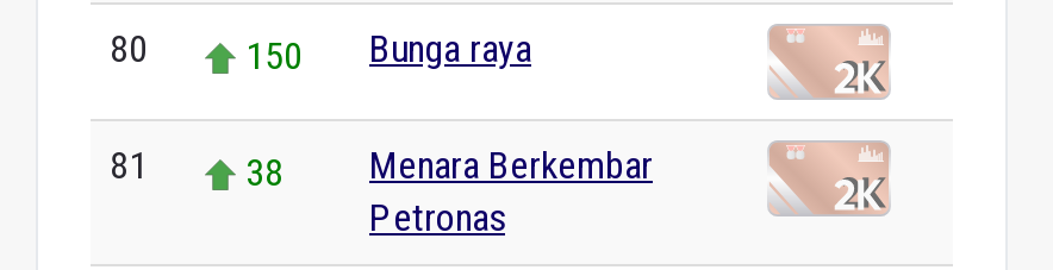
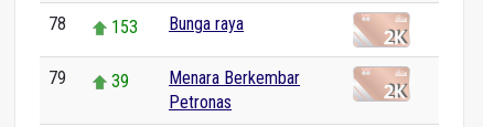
[110,26,148,71] 80 -> [49,13,66,34] 78
[236,33,303,79] 150 -> [107,17,138,38] 153
[110,143,148,188] 81 -> [49,67,66,88] 79
[236,150,283,195] 38 -> [107,71,129,92] 39

